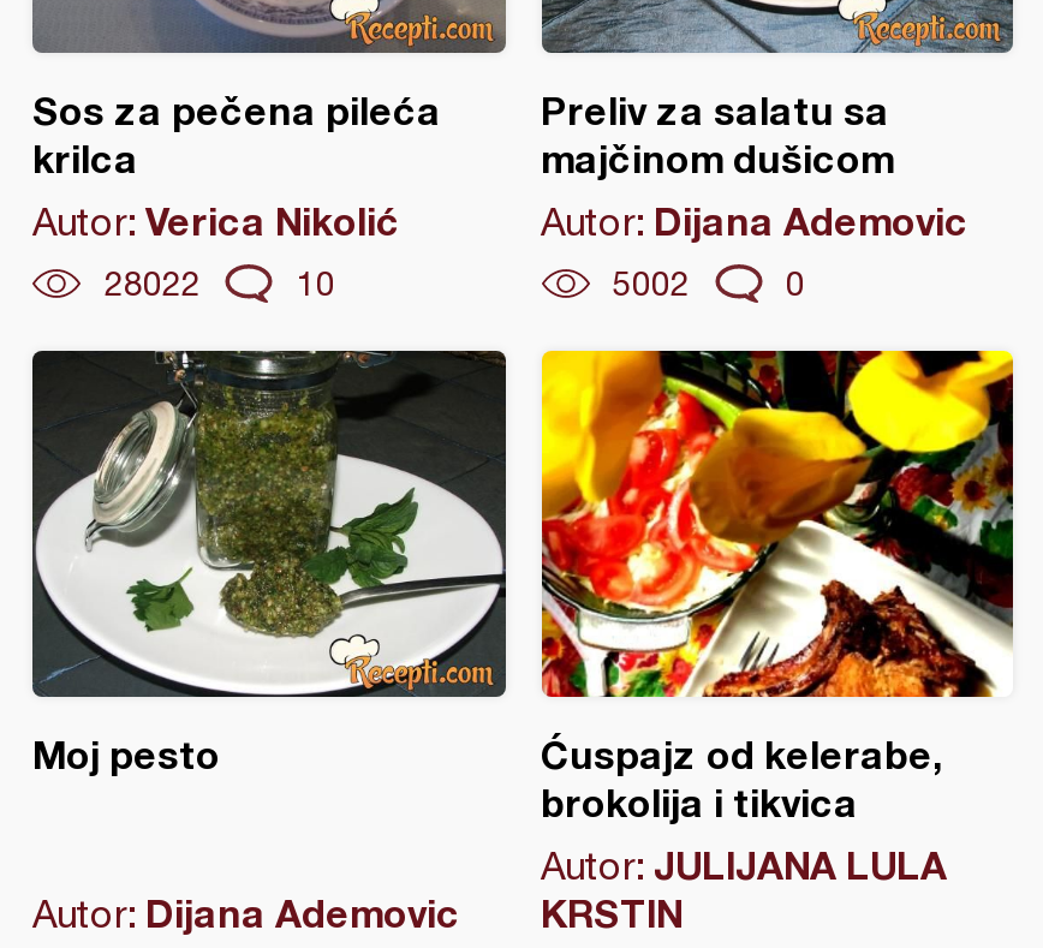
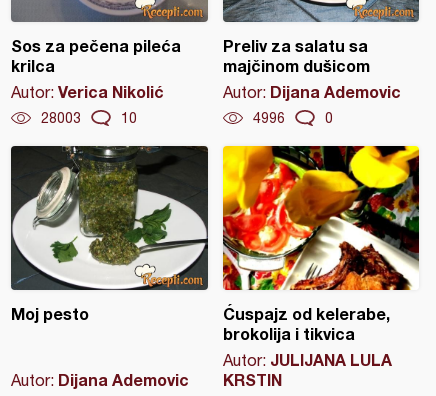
[105,264,201,303] 28022 -> [41,110,81,126] 28003
[613,264,690,303] 5002 -> [252,110,284,126] 4996

